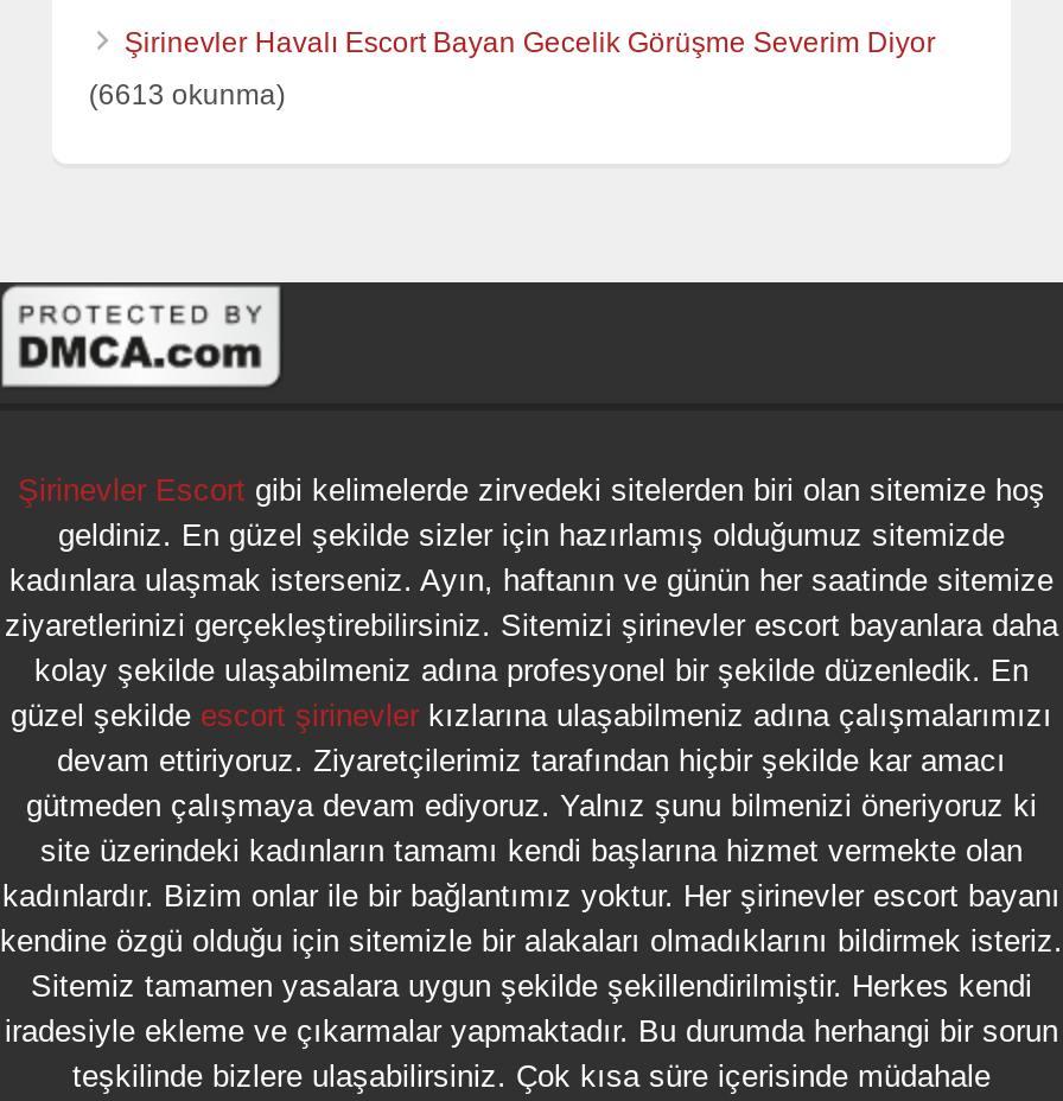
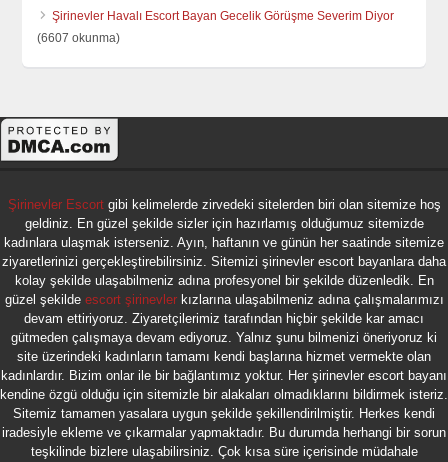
[89,78,286,112] (6613 okunma) -> [37,31,120,45] (6607 okunma)

